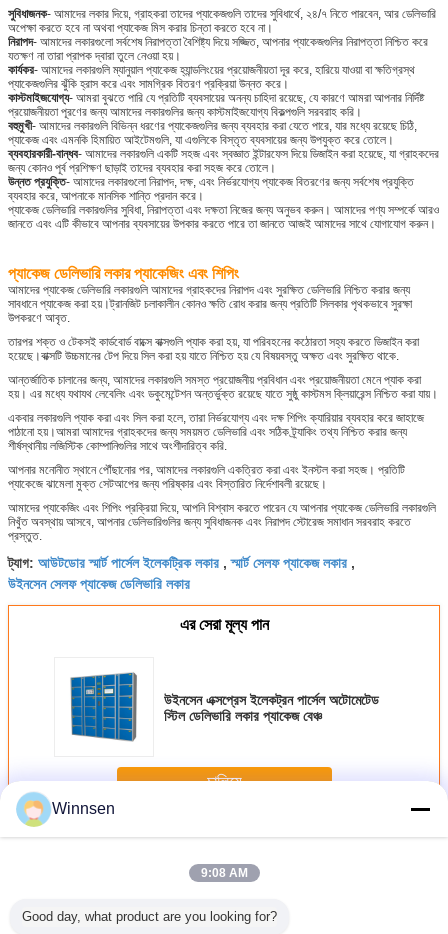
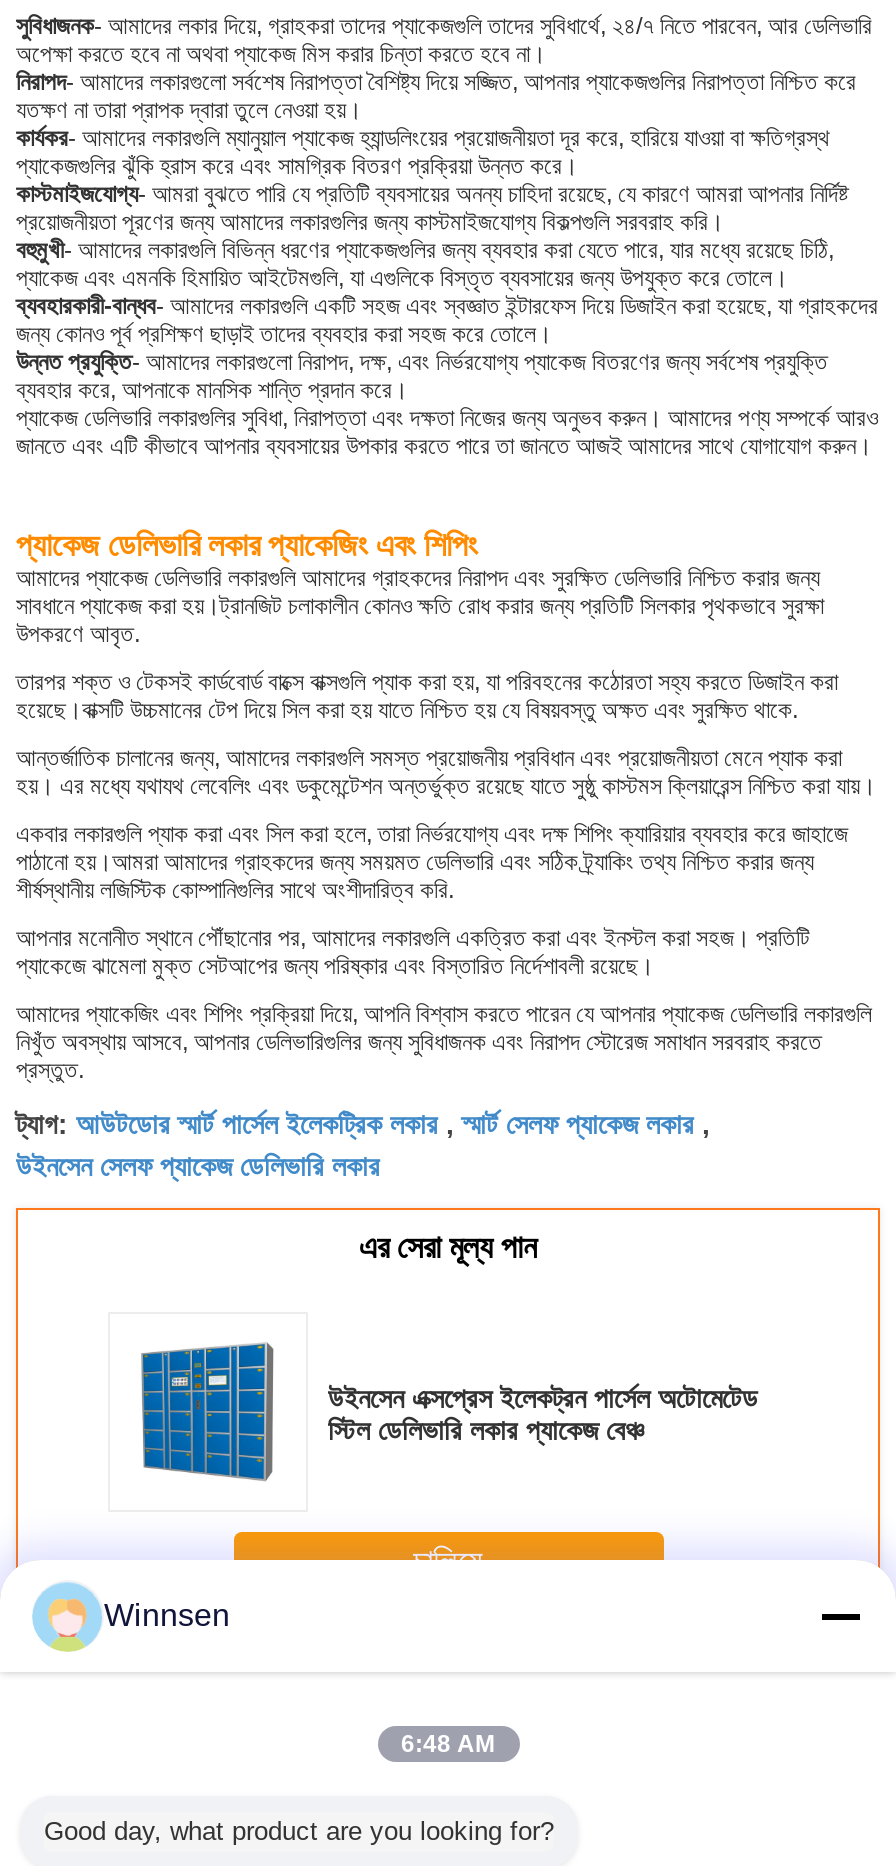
[200,866,247,880] 9:08 AM -> [401,1730,495,1758] 6:48 AM

